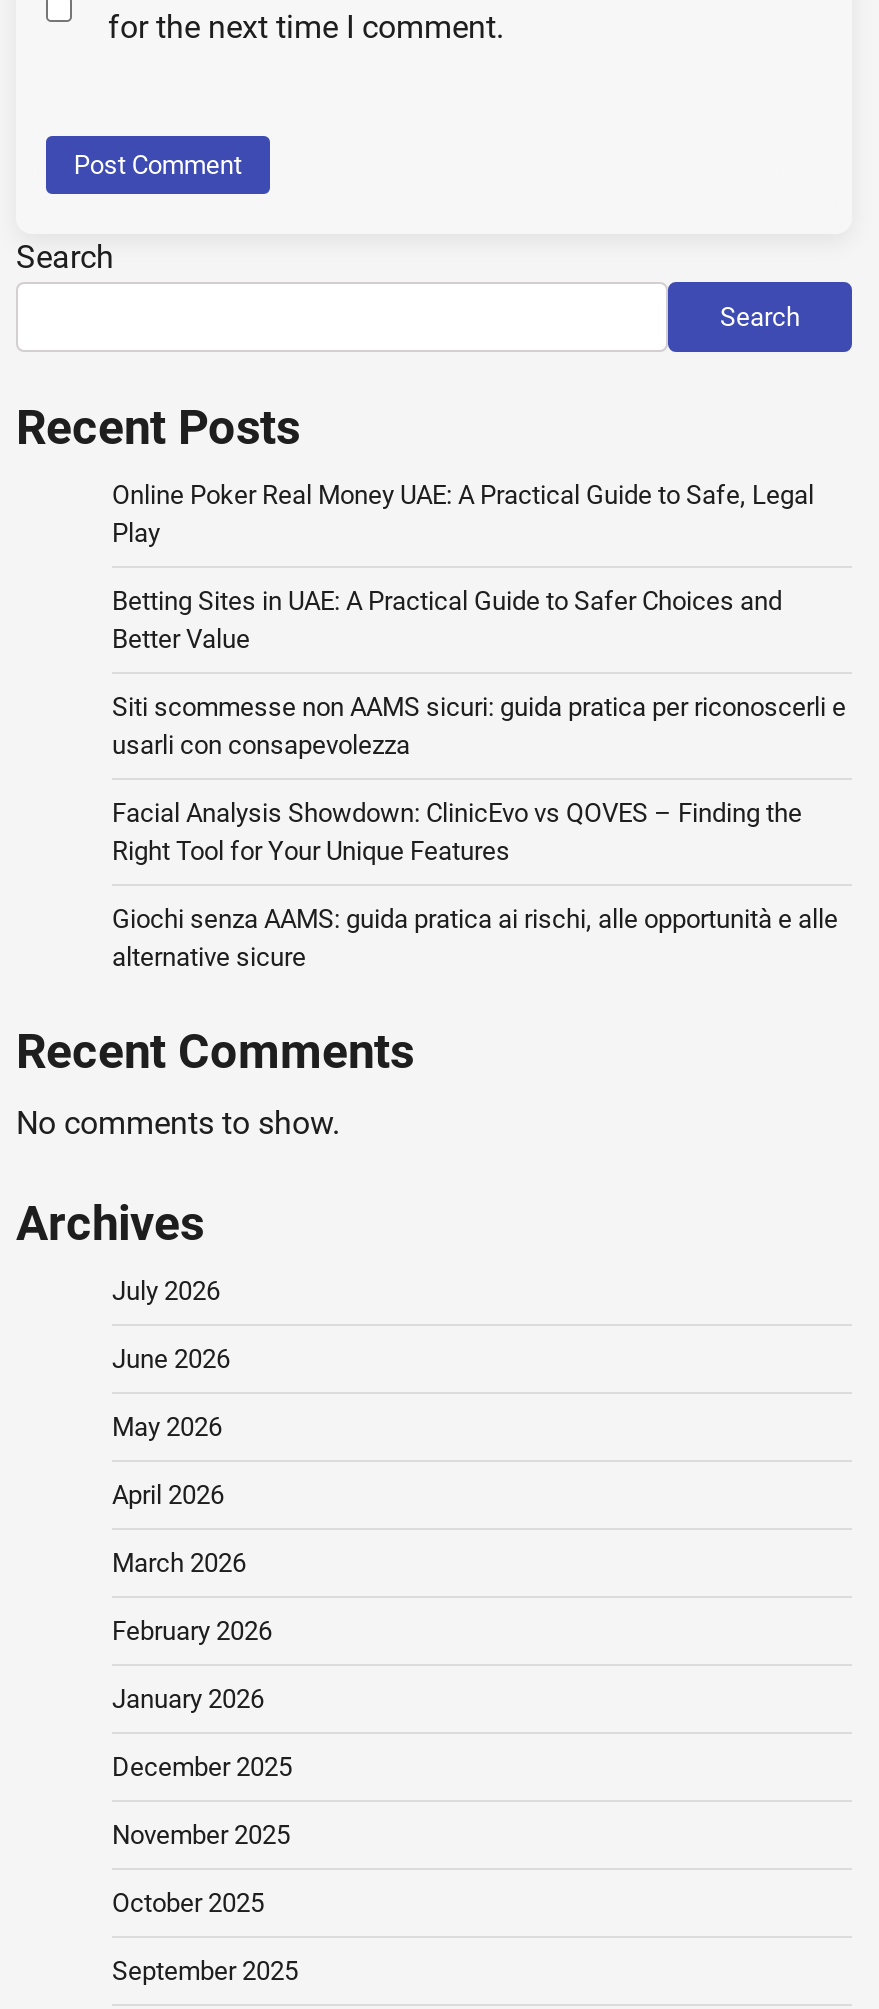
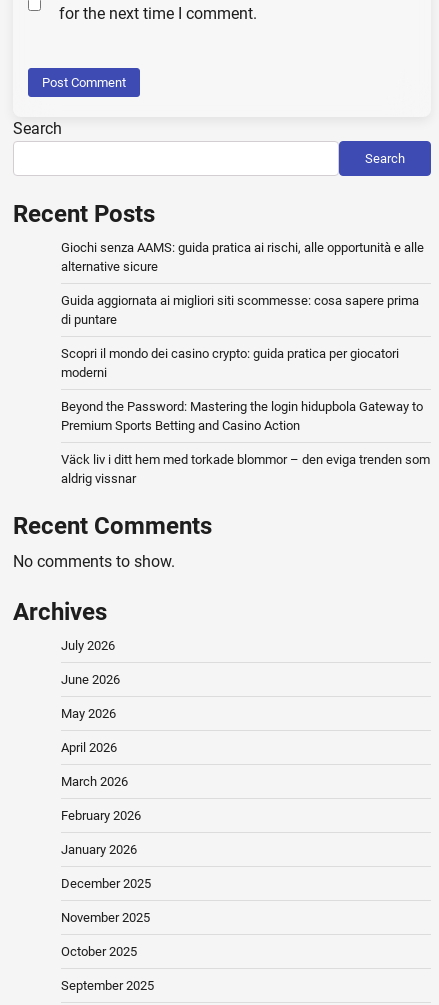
[112,481,846,867] Online Poker Real Money UAE: A Practical Guide to Safe, Legal | Play | Betting Sites in UAE: A Practical Guide to Safer Choices and | Better Value | Siti scommesse non AAMS sicuri: guida pratica per riconoscerli e | usarli con consapevolezza | Facial Analysis Showdown: ClinicEvo vs QOVES – Finding the | Right Tool for Your Unique Features -> none
moved [112,905,838,973] -> [61,240,424,274]: Giochi senza AAMS: guida pratica ai rischi, alle opportunità e alle | alternative sicure
none -> [61,293,430,486] Guida aggiornata ai migliori siti scommesse: cosa sapere prima | di puntare | Scopri il mondo dei casino crypto: guida pratica per giocatori | moderni | Beyond the Password: Mastering the login hidupbola Gateway to | Premium Sports Betting and Casino Action | Väck liv i ditt hem med torkade blommor – den eviga trenden som | aldrig vissnar

